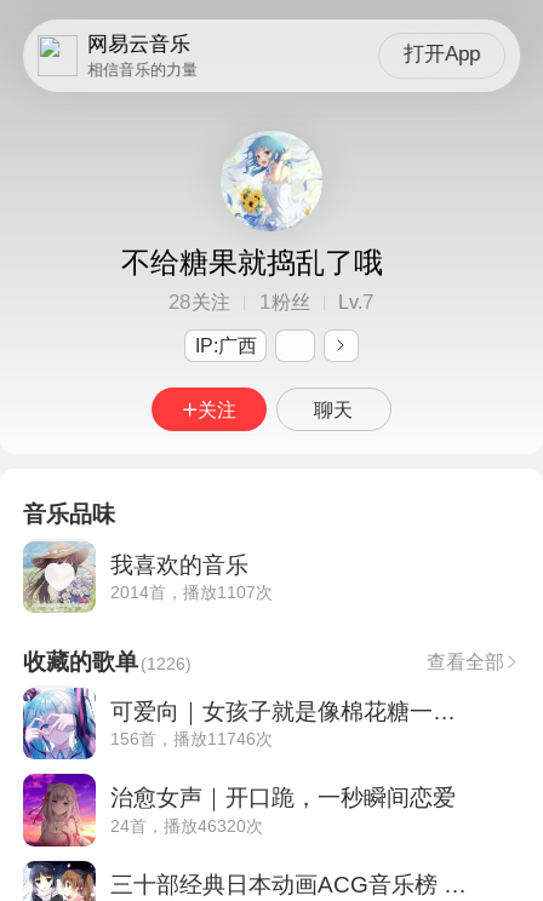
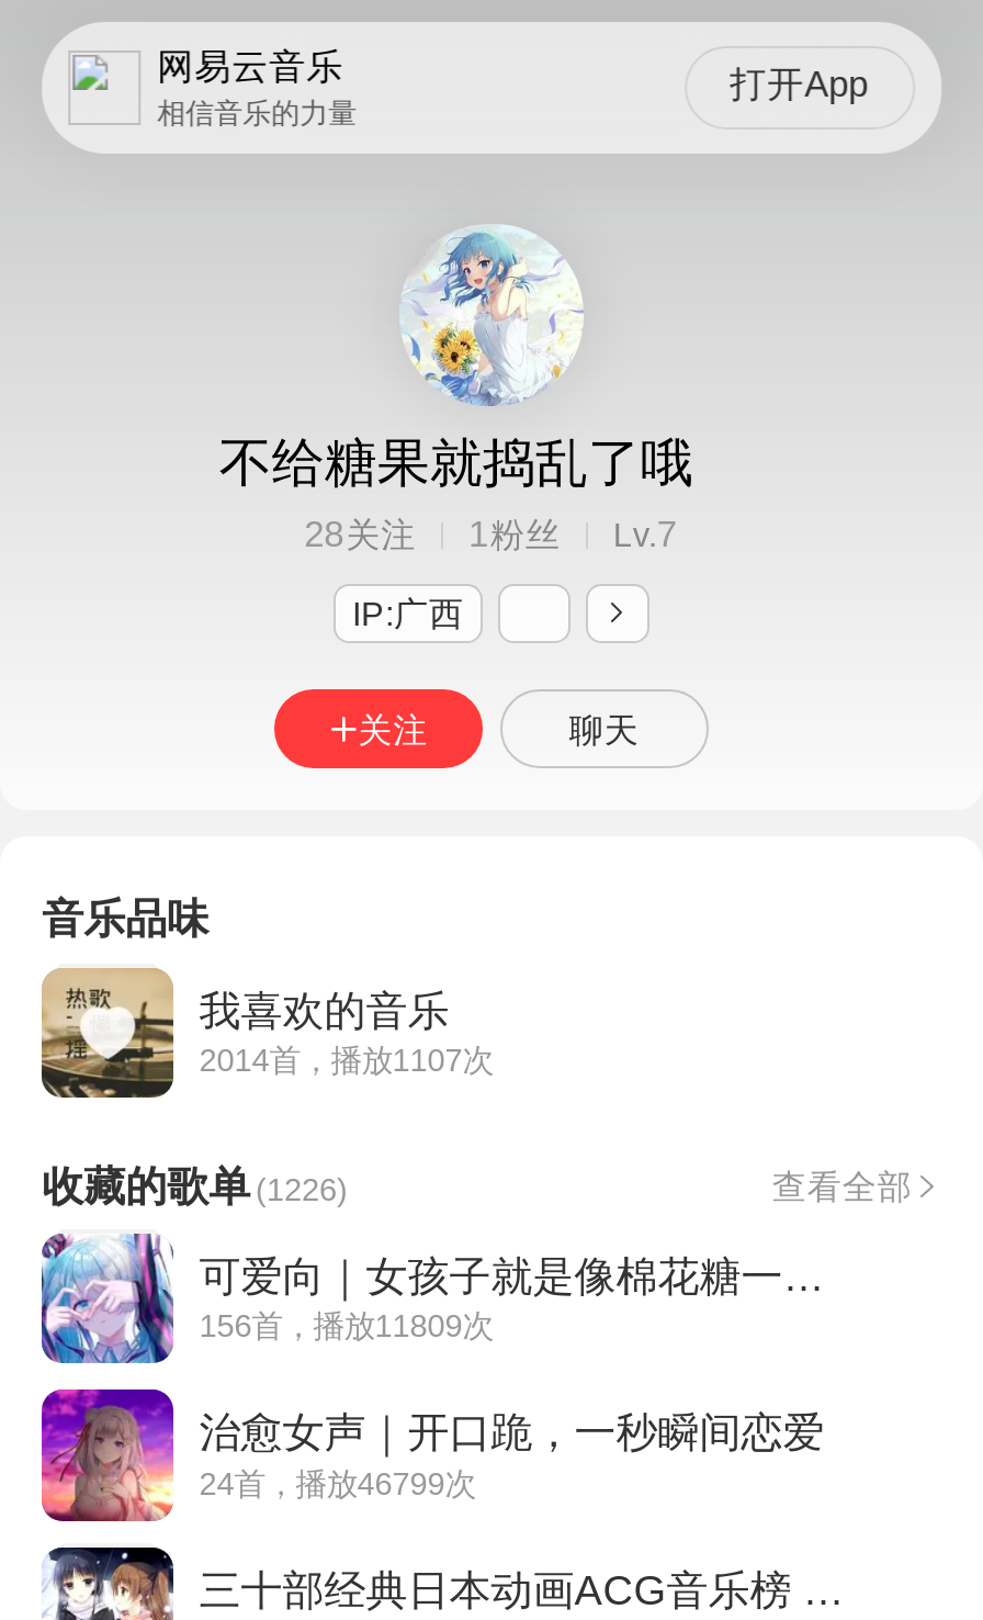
[22,541,97,613] [image] -> [42,966,176,1100] [image]
[110,730,272,749] 156首，播放11746次 -> [199,1309,493,1344] 156首，播放11809次
[110,816,263,836] 24首，播放46320次 -> [199,1467,476,1502] 24首，播放46799次

